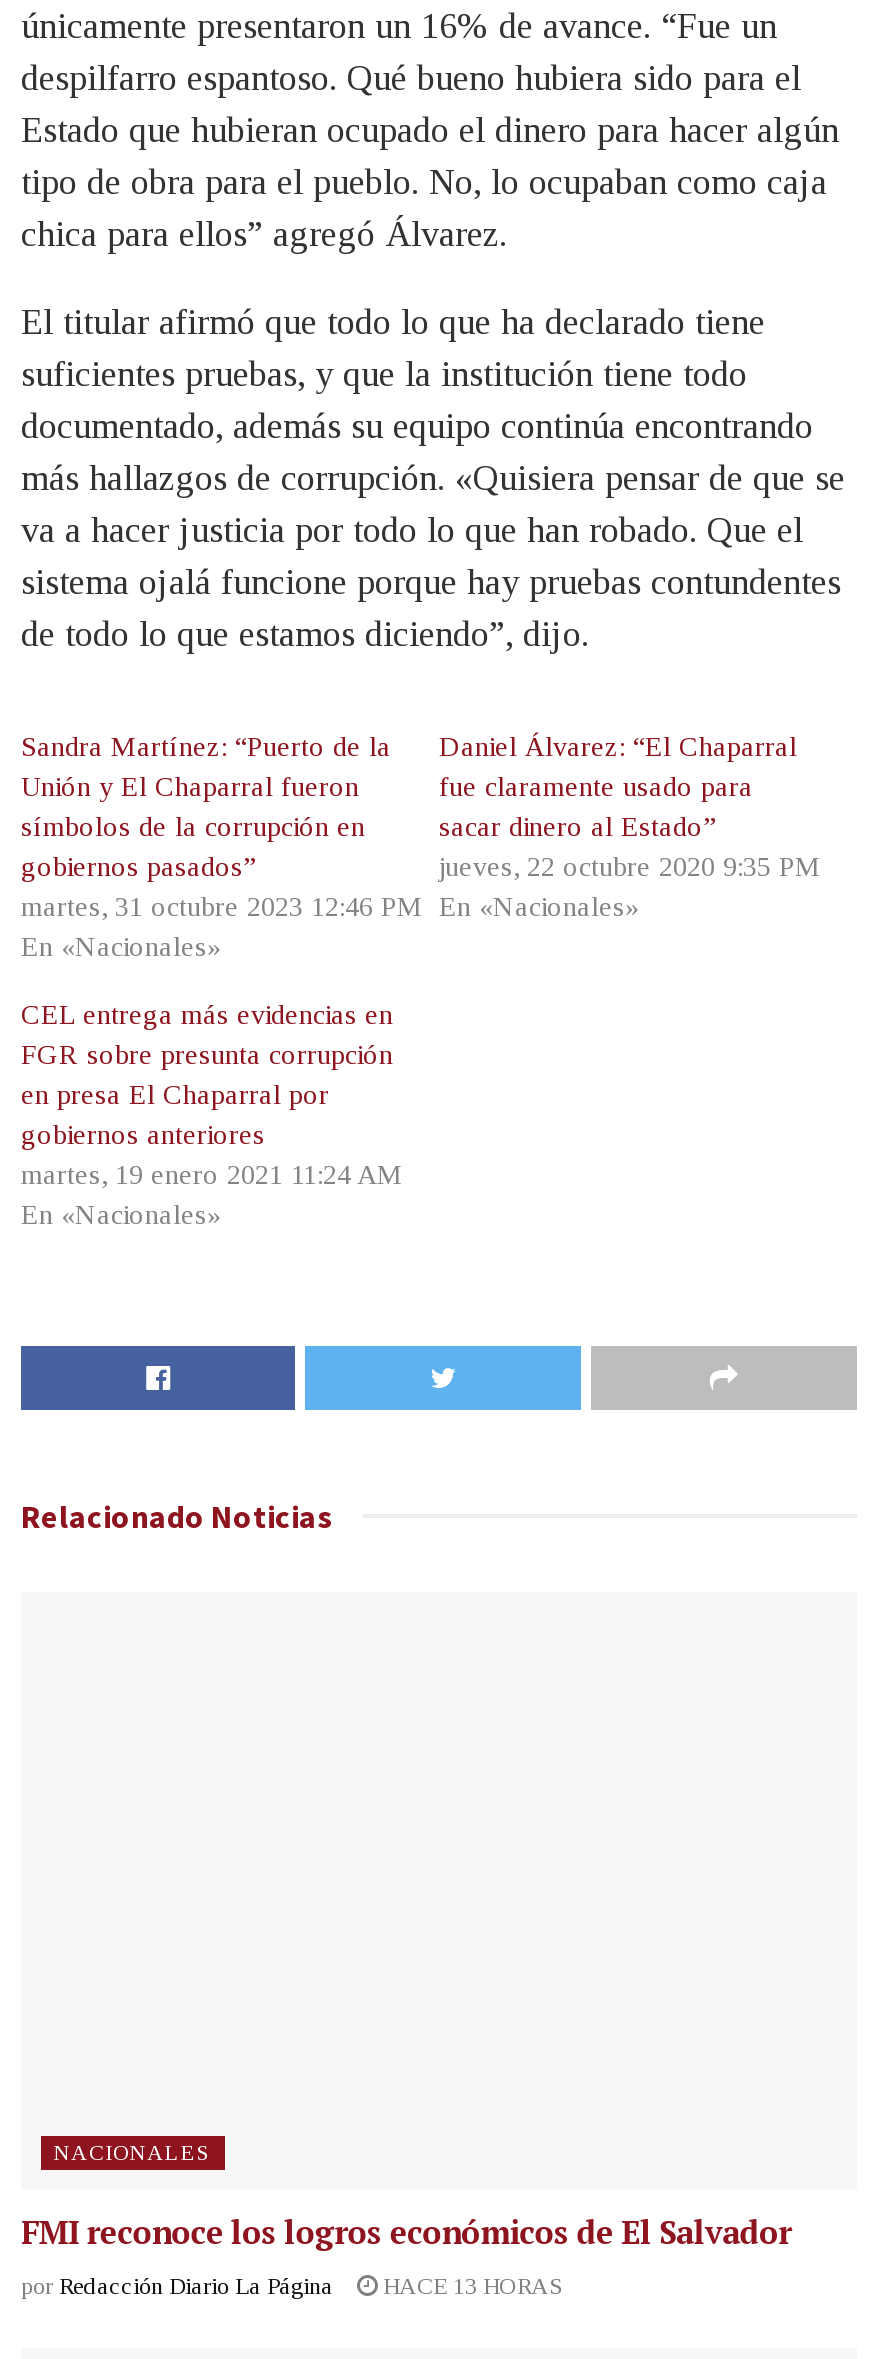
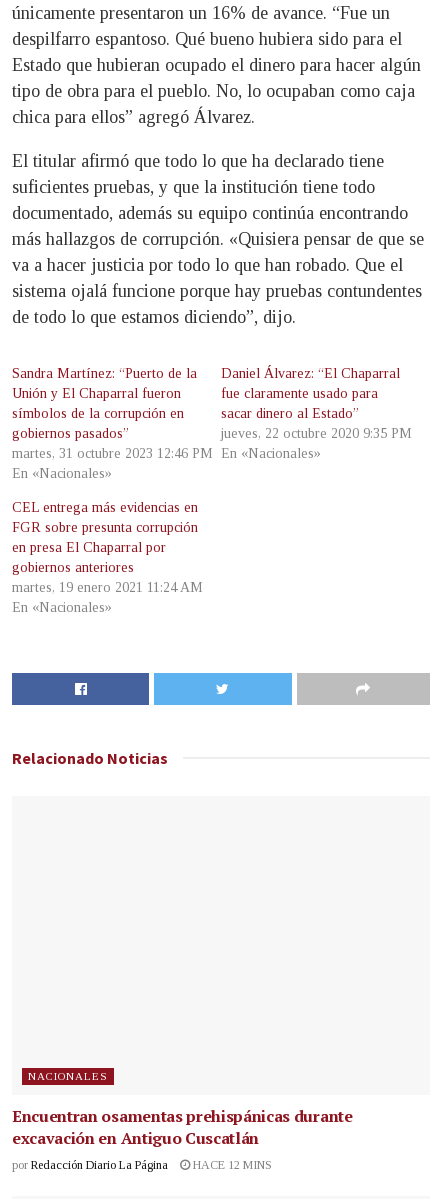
[21,2210,792,2254] FMI reconoce los logros económicos de El Salvador -> [12,1105,353,1149] Encuentran osamentas prehispánicas durante | excavación en Antiguo Cuscatlán
[21,2272,563,2300] por Redacción Diario La Página HACE 13 HORAS -> [12,1158,272,1172] por Redacción Diario La Página HACE 12 MINS

